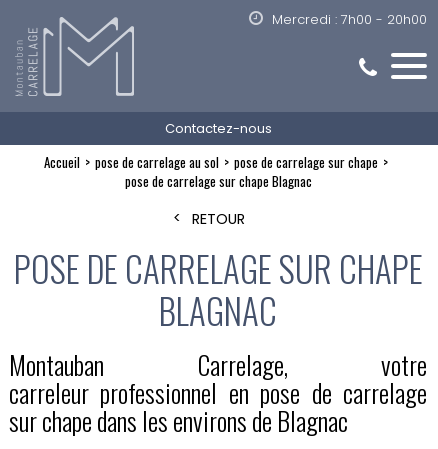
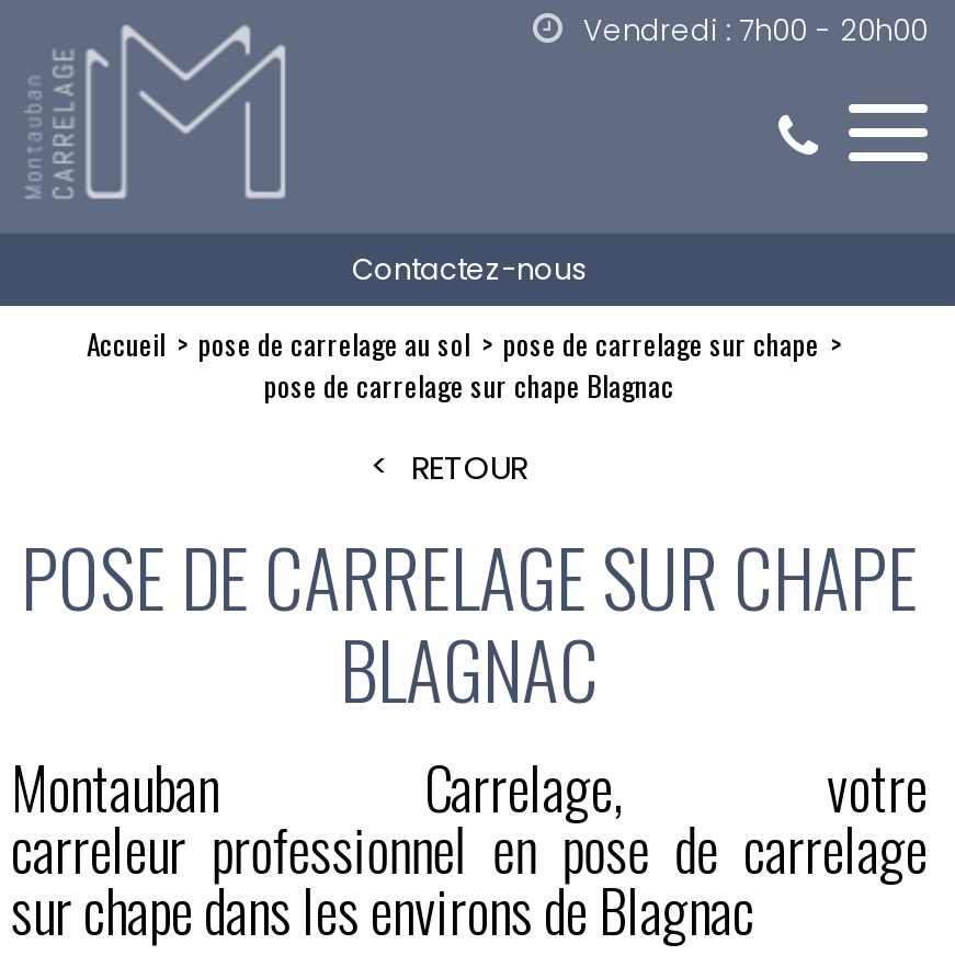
[272,10,427,29] Mercredi : 7h00 - 20h00 -> [583,10,928,52] Vendredi : 7h00 - 20h00

